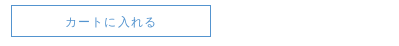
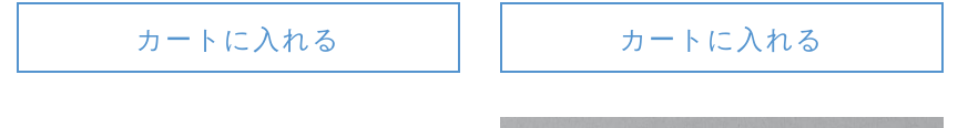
none -> [619,25,824,56] カートに入れる

